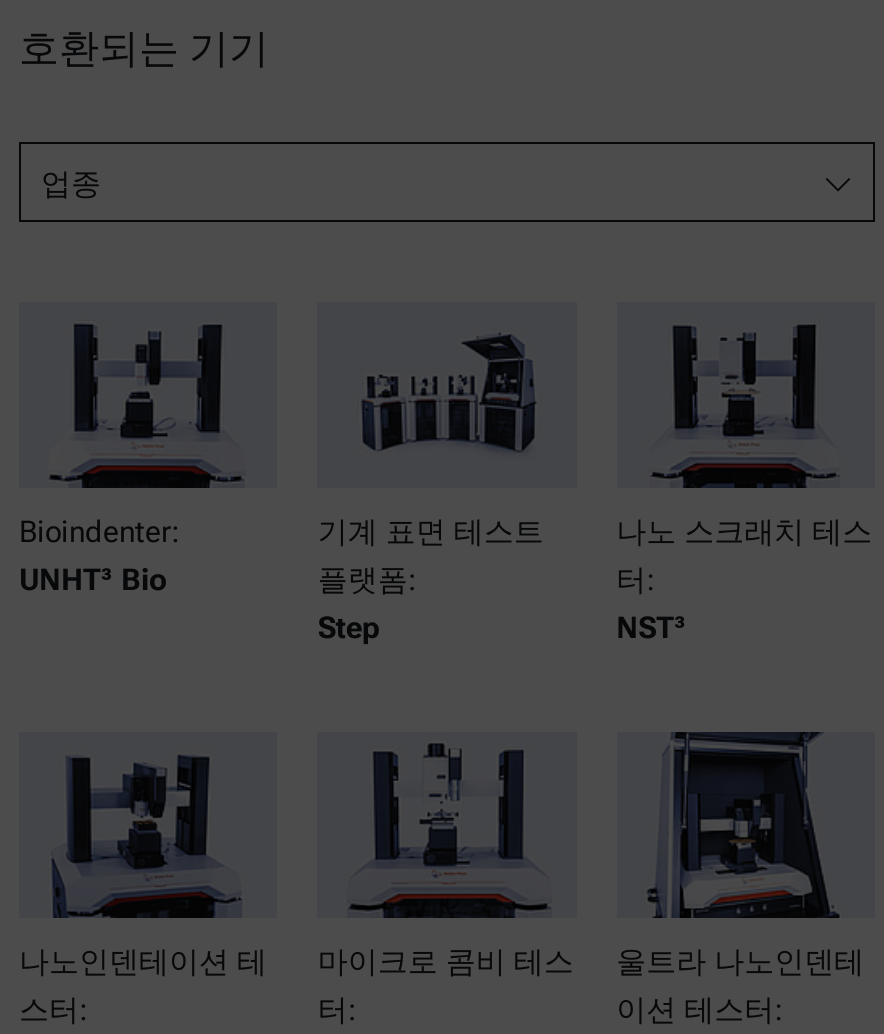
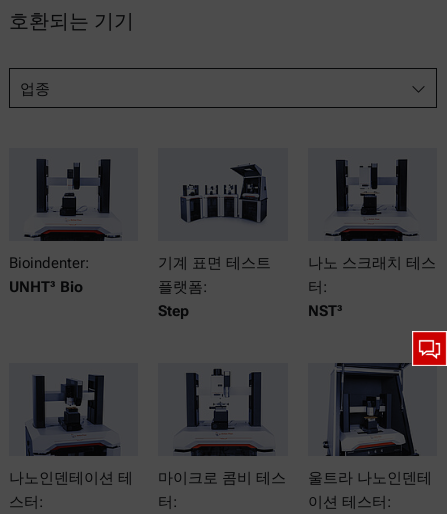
none -> [411,330,444,368] [image]

